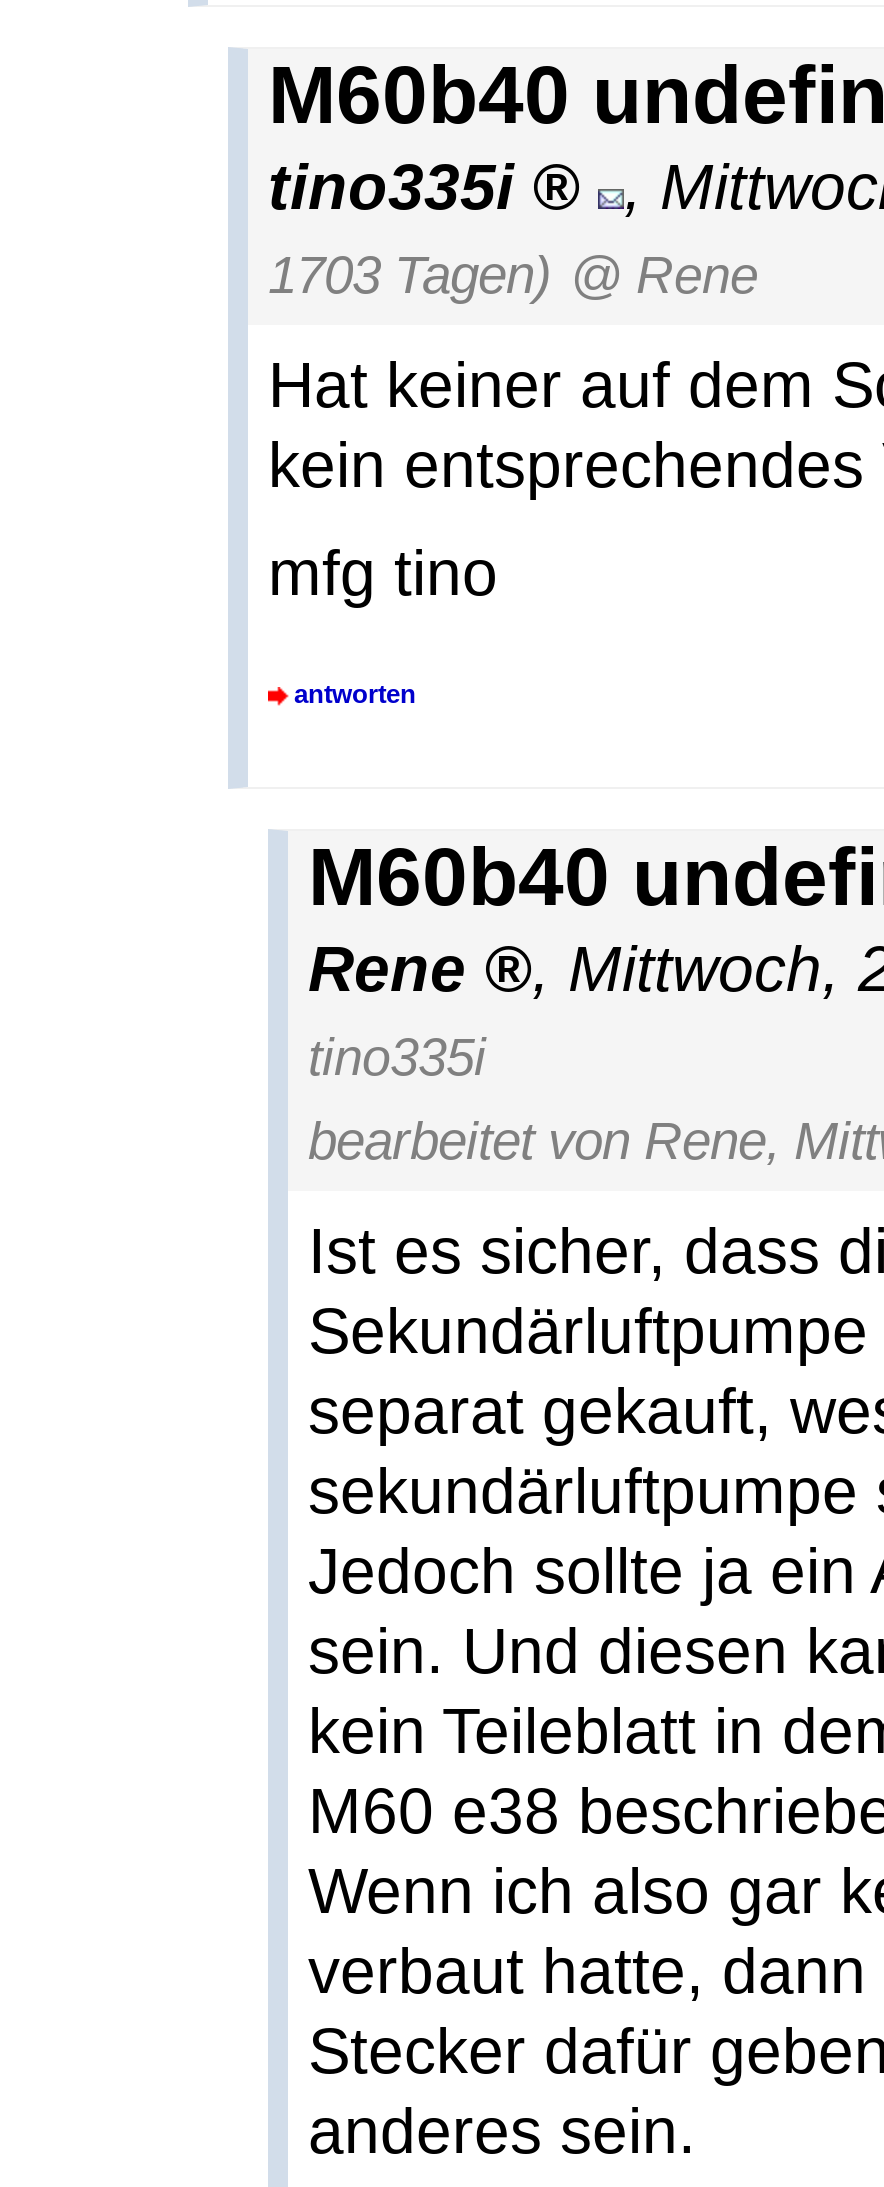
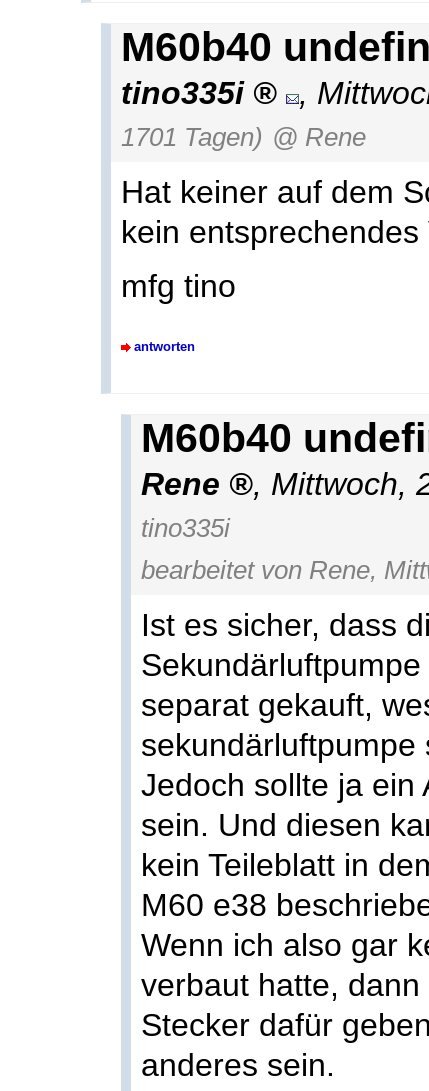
[268,246,758,306] 1703 Tagen) @ Rene -> [121,122,366,152] 1701 Tagen) @ Rene

